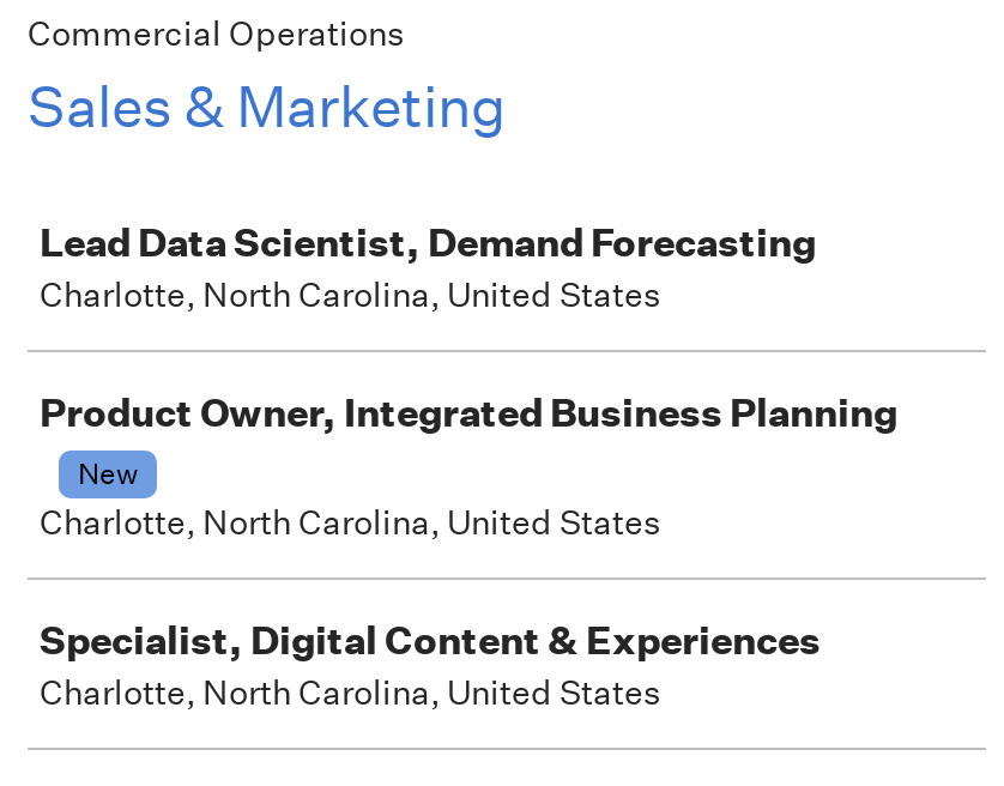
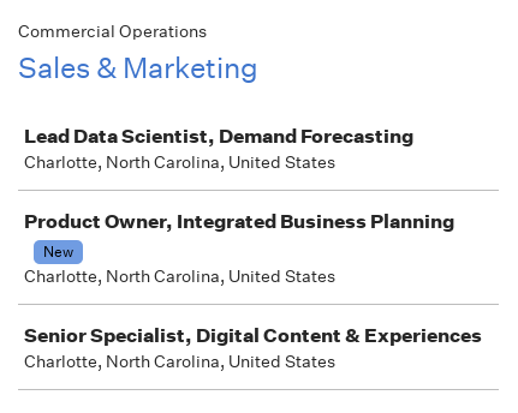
[40,616,821,664] Specialist, Digital Content & Experiences -> [24,323,482,347] Senior Specialist, Digital Content & Experiences

